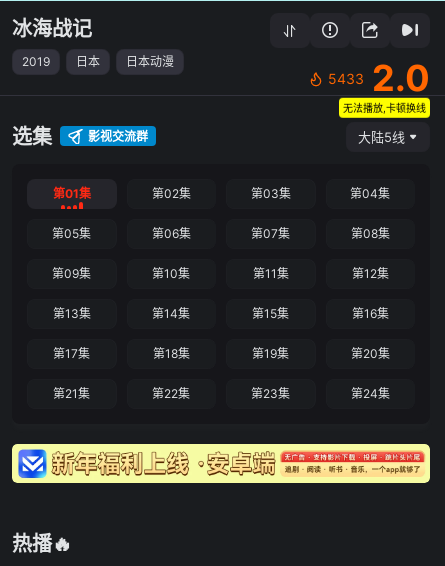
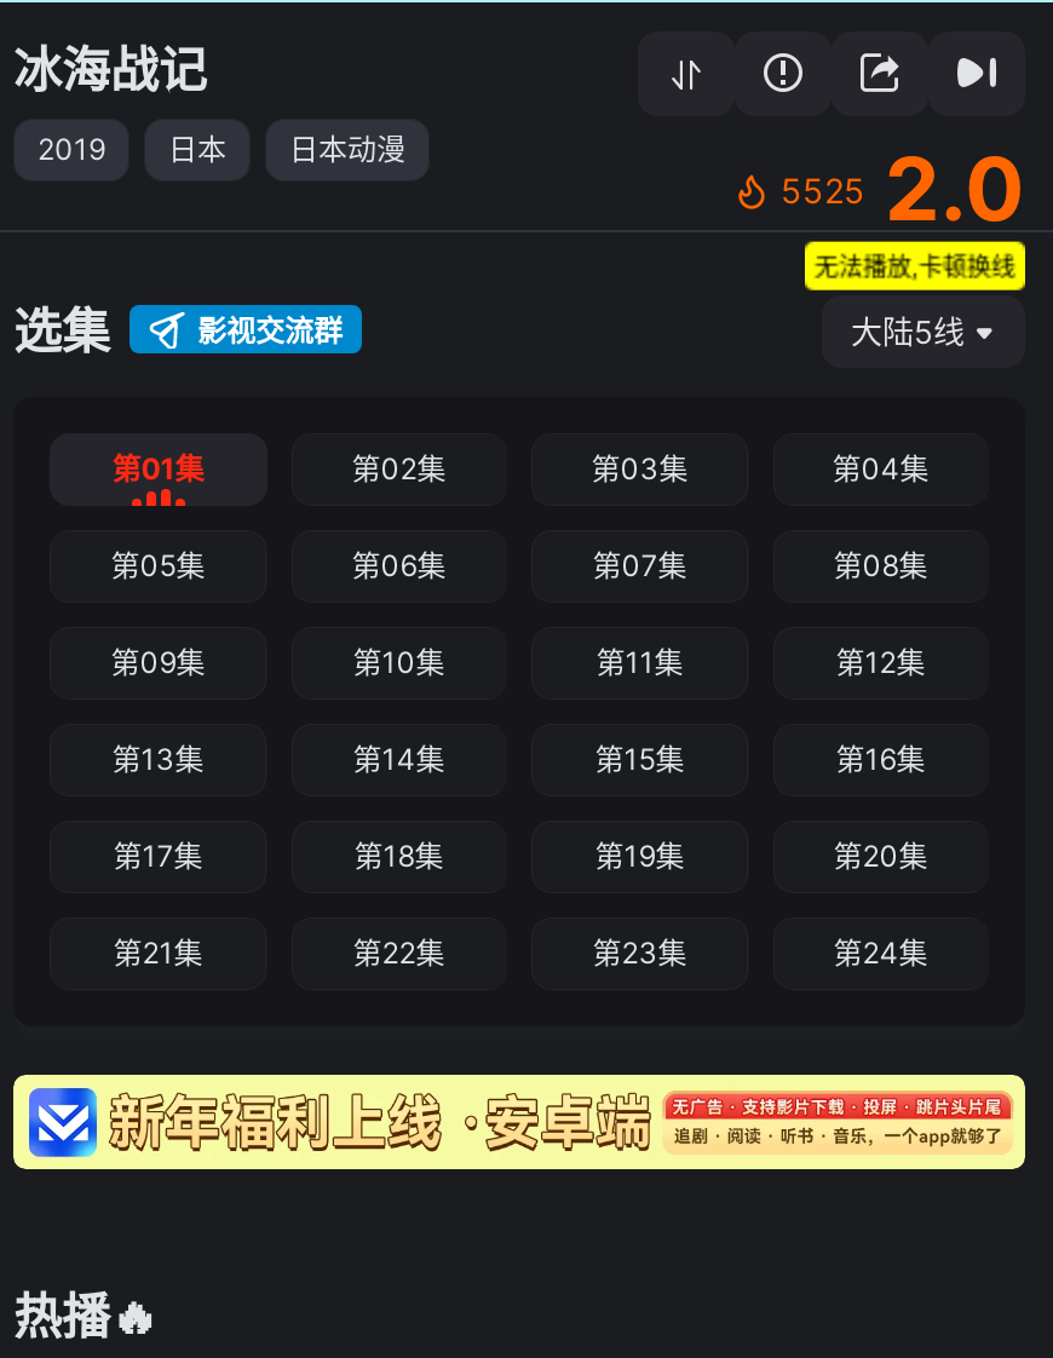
[328,56,430,100] 5433 2.0 -> [781,136,1025,242] 5525 2.0

